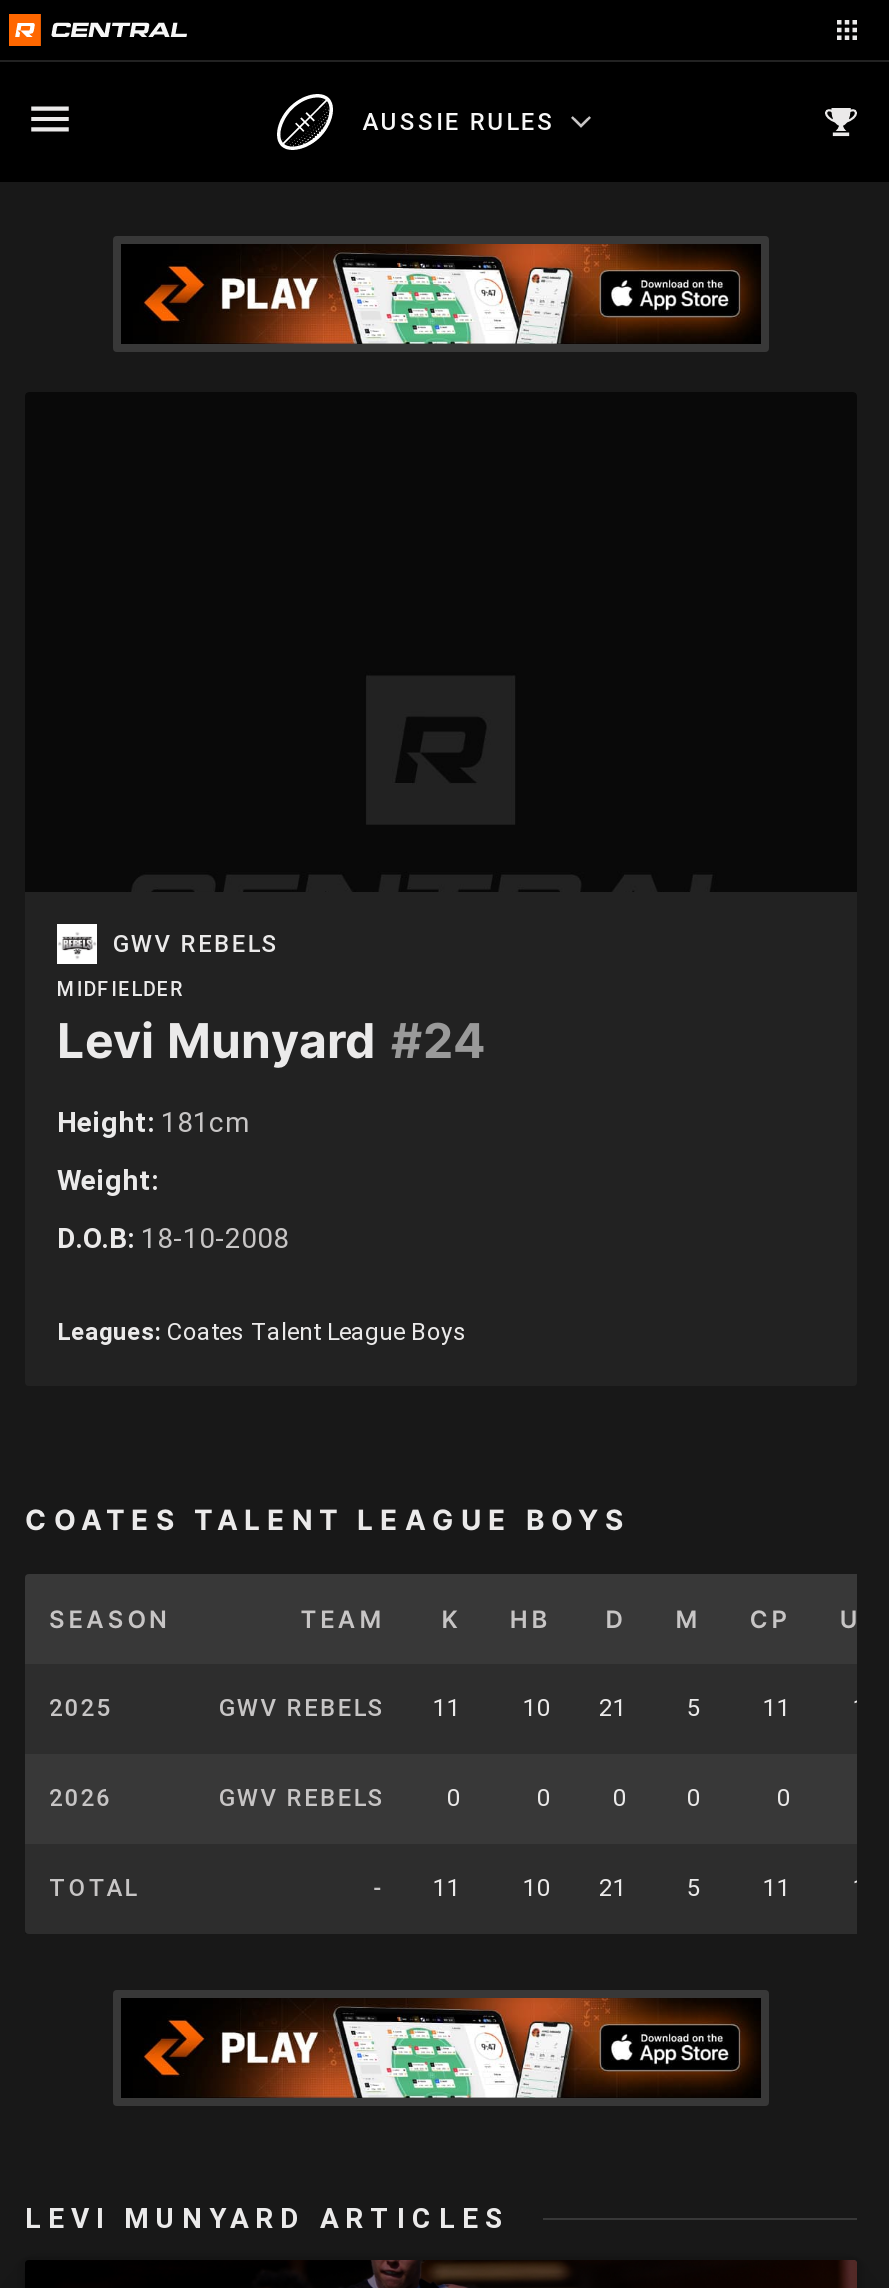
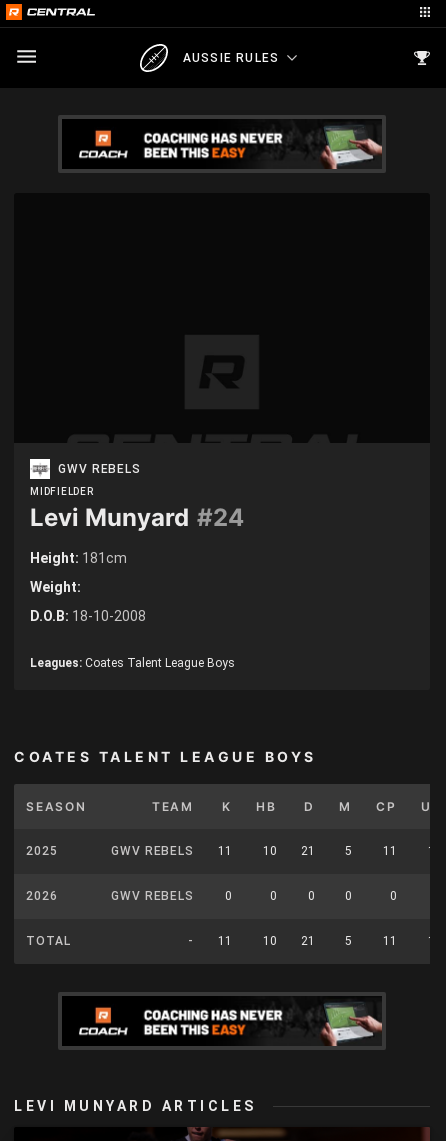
[143,242,761,346] [image] -> [74,119,383,170] [image]
[143,1996,761,2100] [image] -> [74,996,383,1047] [image]

